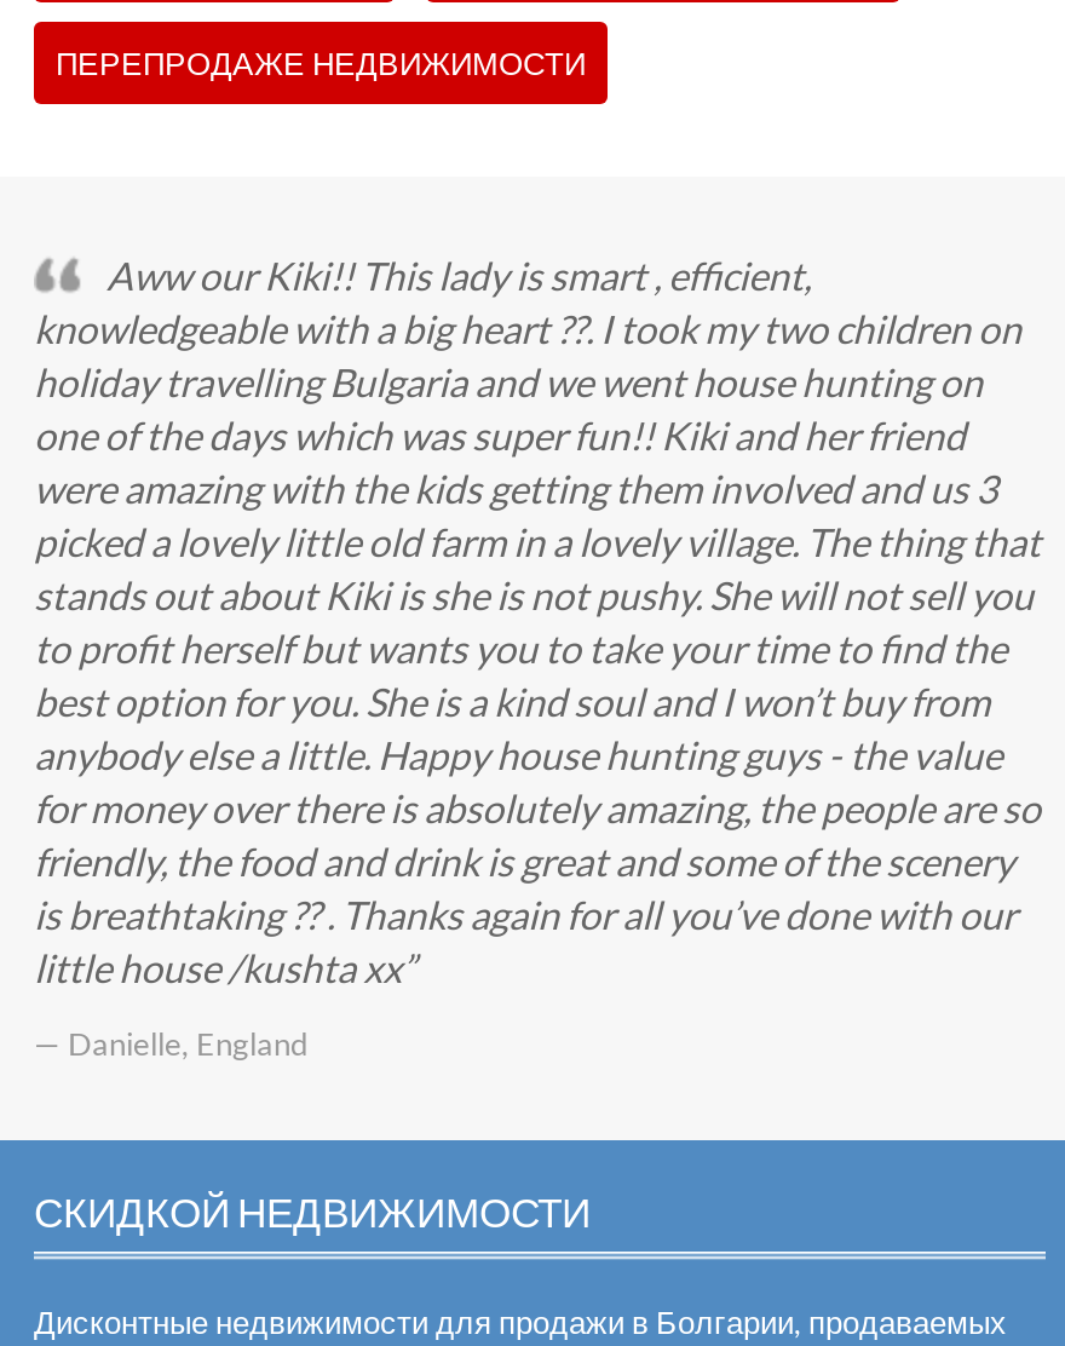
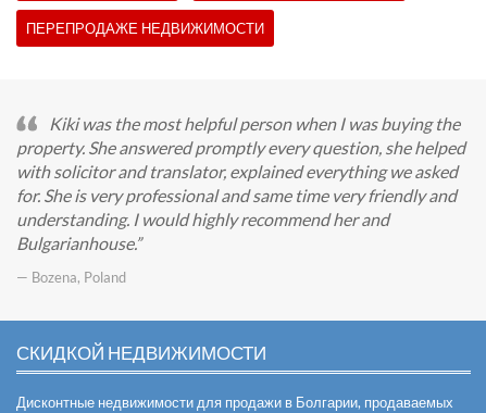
[34,252,1041,990] Aww our Kiki!! This lady is smart , efficient, | knowledgeable with a big heart ??. I took my two children on | holiday travelling Bulgaria and we went house hunting on | one of the days which was super fun!! Kiki and her friend | were amazing with the kids getting them involved and us 3 | picked a lovely little old farm in a lovely village. The thing that | stands out about Kiki is she is not pushy. She will not sell you | to profit herself but wants you to take your time to find the | best option for you. She is a kind soul and I won’t buy from | anybody else a little. Happy house hunting guys - the value | for money over there is absolutely amazing, the people are so | friendly, the food and drink is great and some of the scenery | is breathtaking ?? . Thanks again for all you’ve done with our | little house /kushta xx -> [16,113,465,253] Kiki was the most helpful person when I was buying the | property. She answered promptly every question, she helped | with solicitor and translator, explained everything we asked | for. She is very professional and same time very friendly and | understanding. I would highly recommend her and | Bulgarianhouse.
[34,1024,307,1063] — Danielle, England -> [16,268,126,286] — Bozena, Poland

